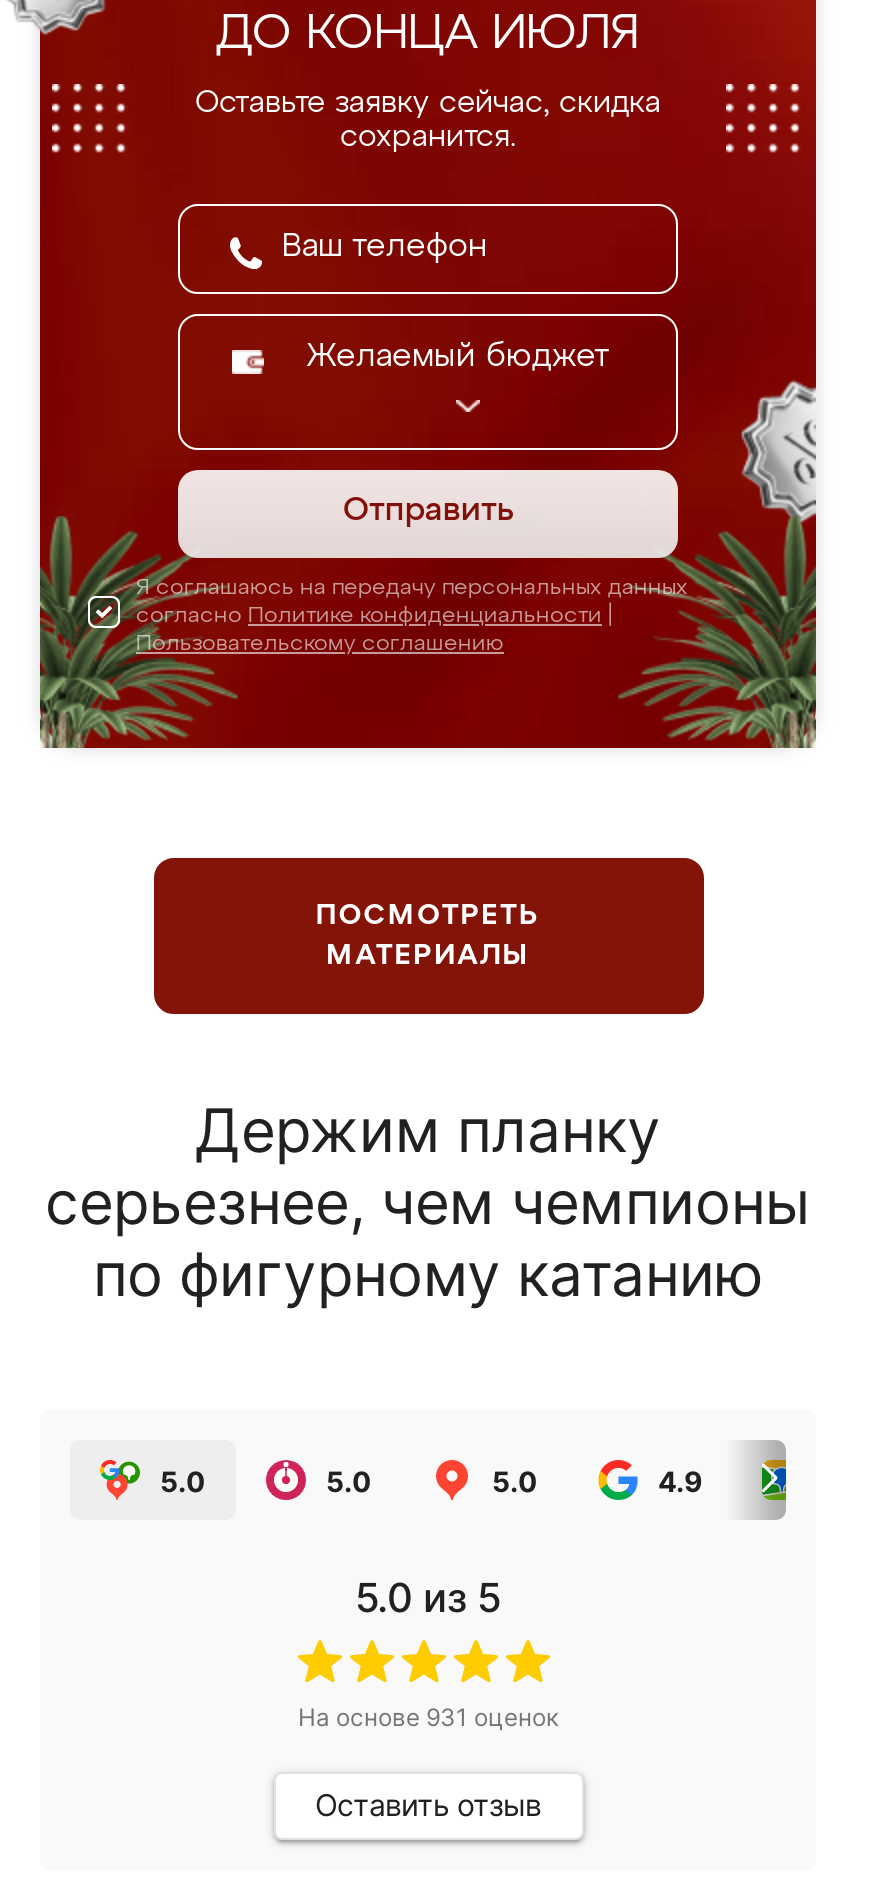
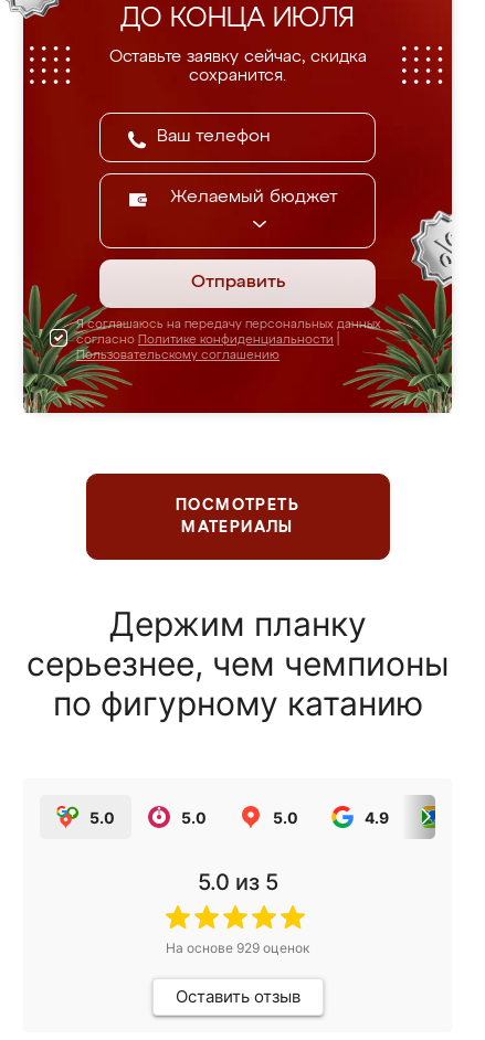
[298,1702,558,1732] На основе 931 оценок -> [166,940,309,956] На основе 929 оценок

